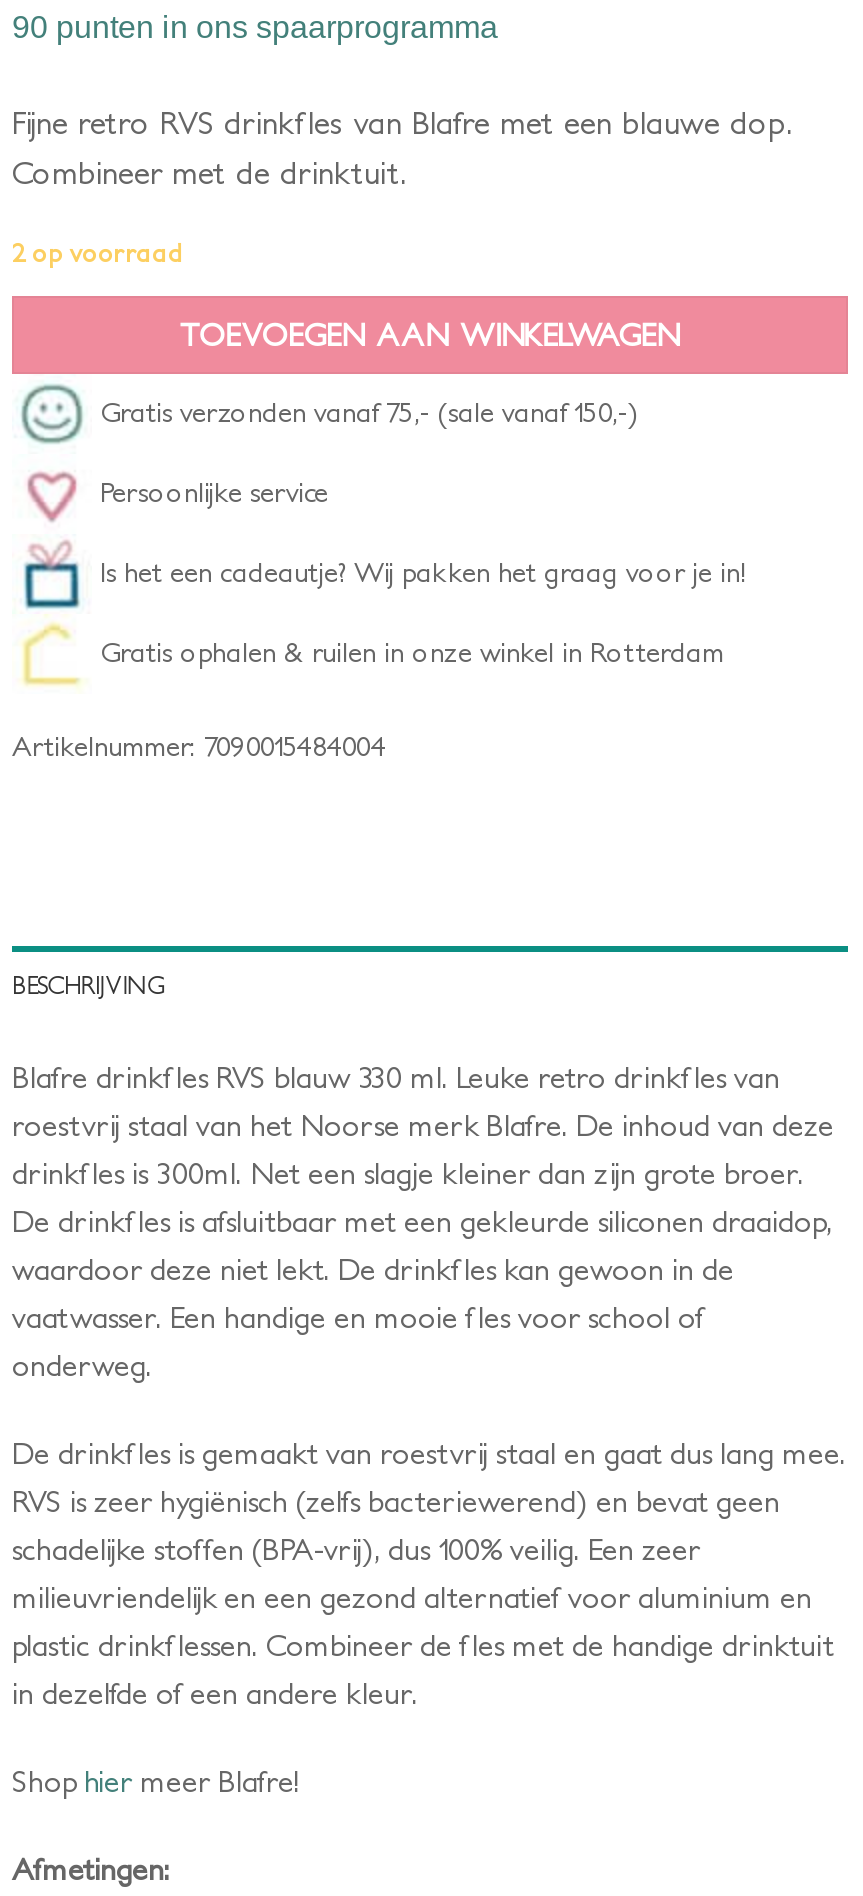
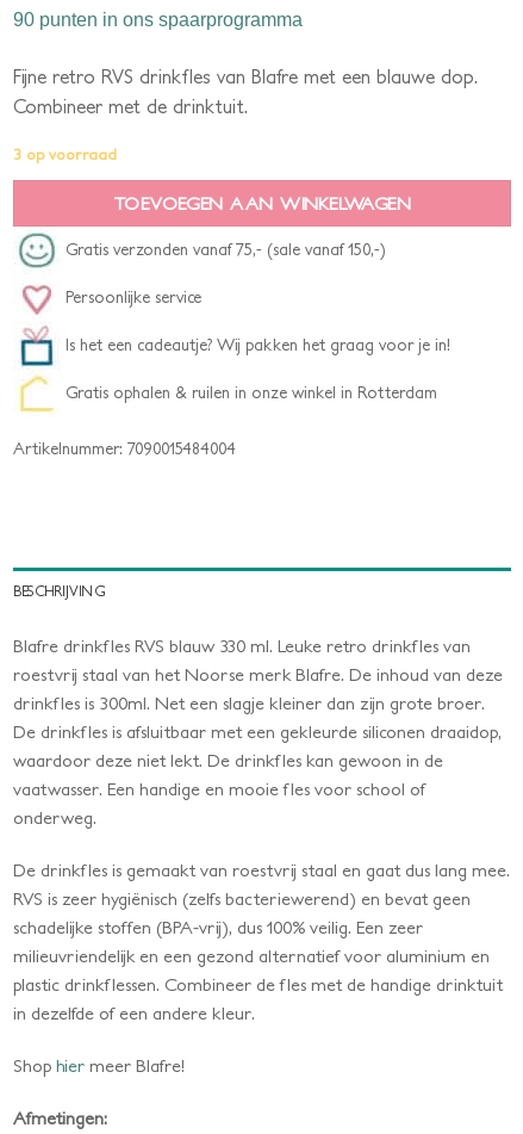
[12,239,184,269] 2 op voorraad -> [13,146,117,164] 3 op voorraad

